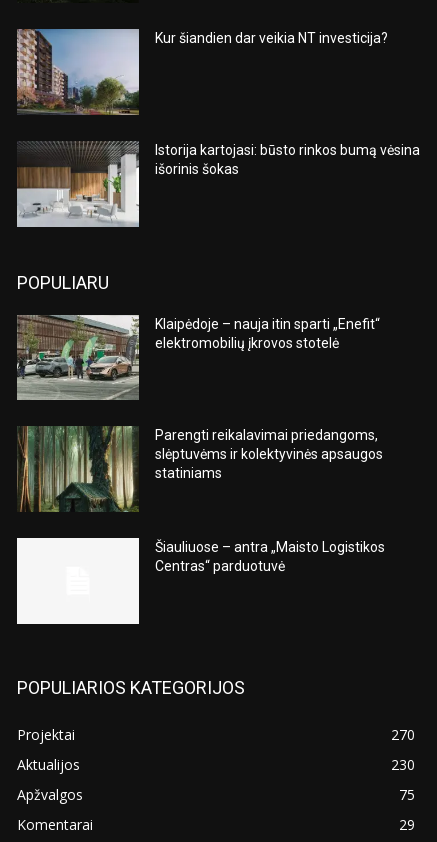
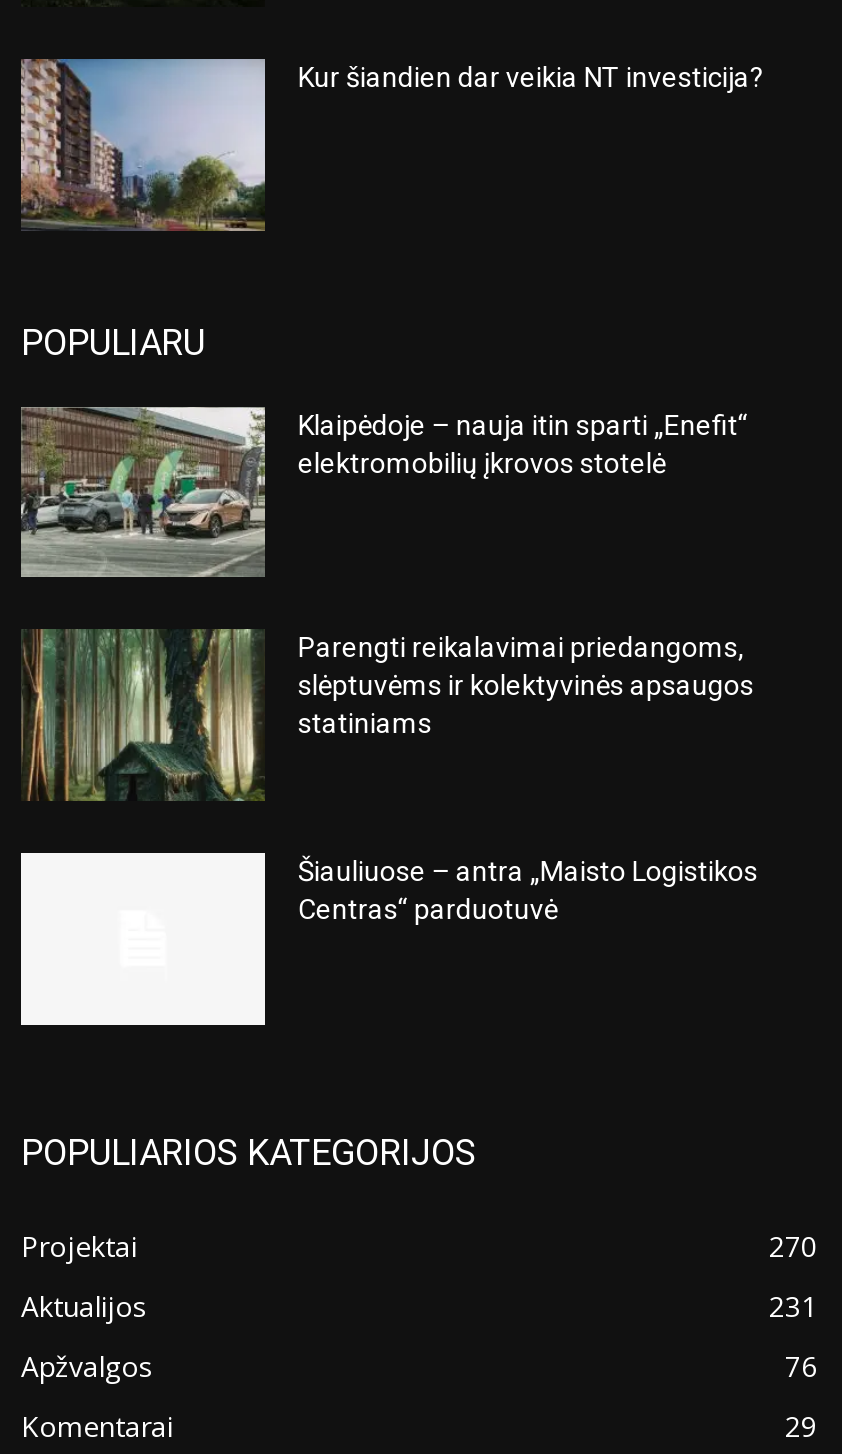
[17,141,420,228] [image] | Istorija kartojasi: būsto rinkos bumą vėsina | išorinis šokas -> none
[391,755,415,774] 230 -> [769,1286,817,1324] 231
[399,785,415,804] 75 -> [785,1346,817,1384] 76

